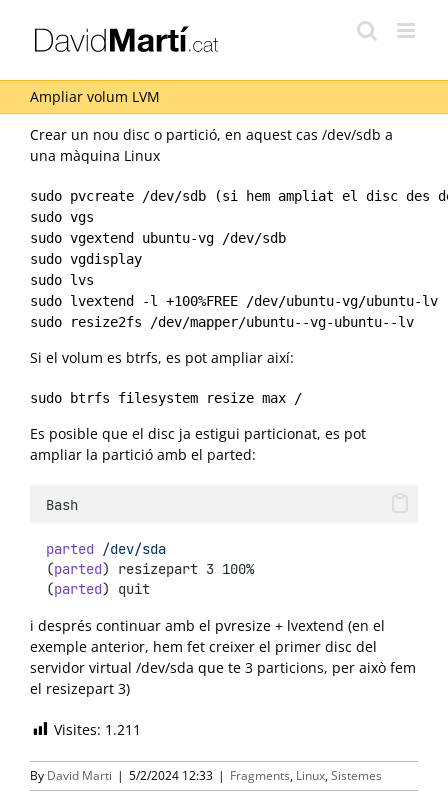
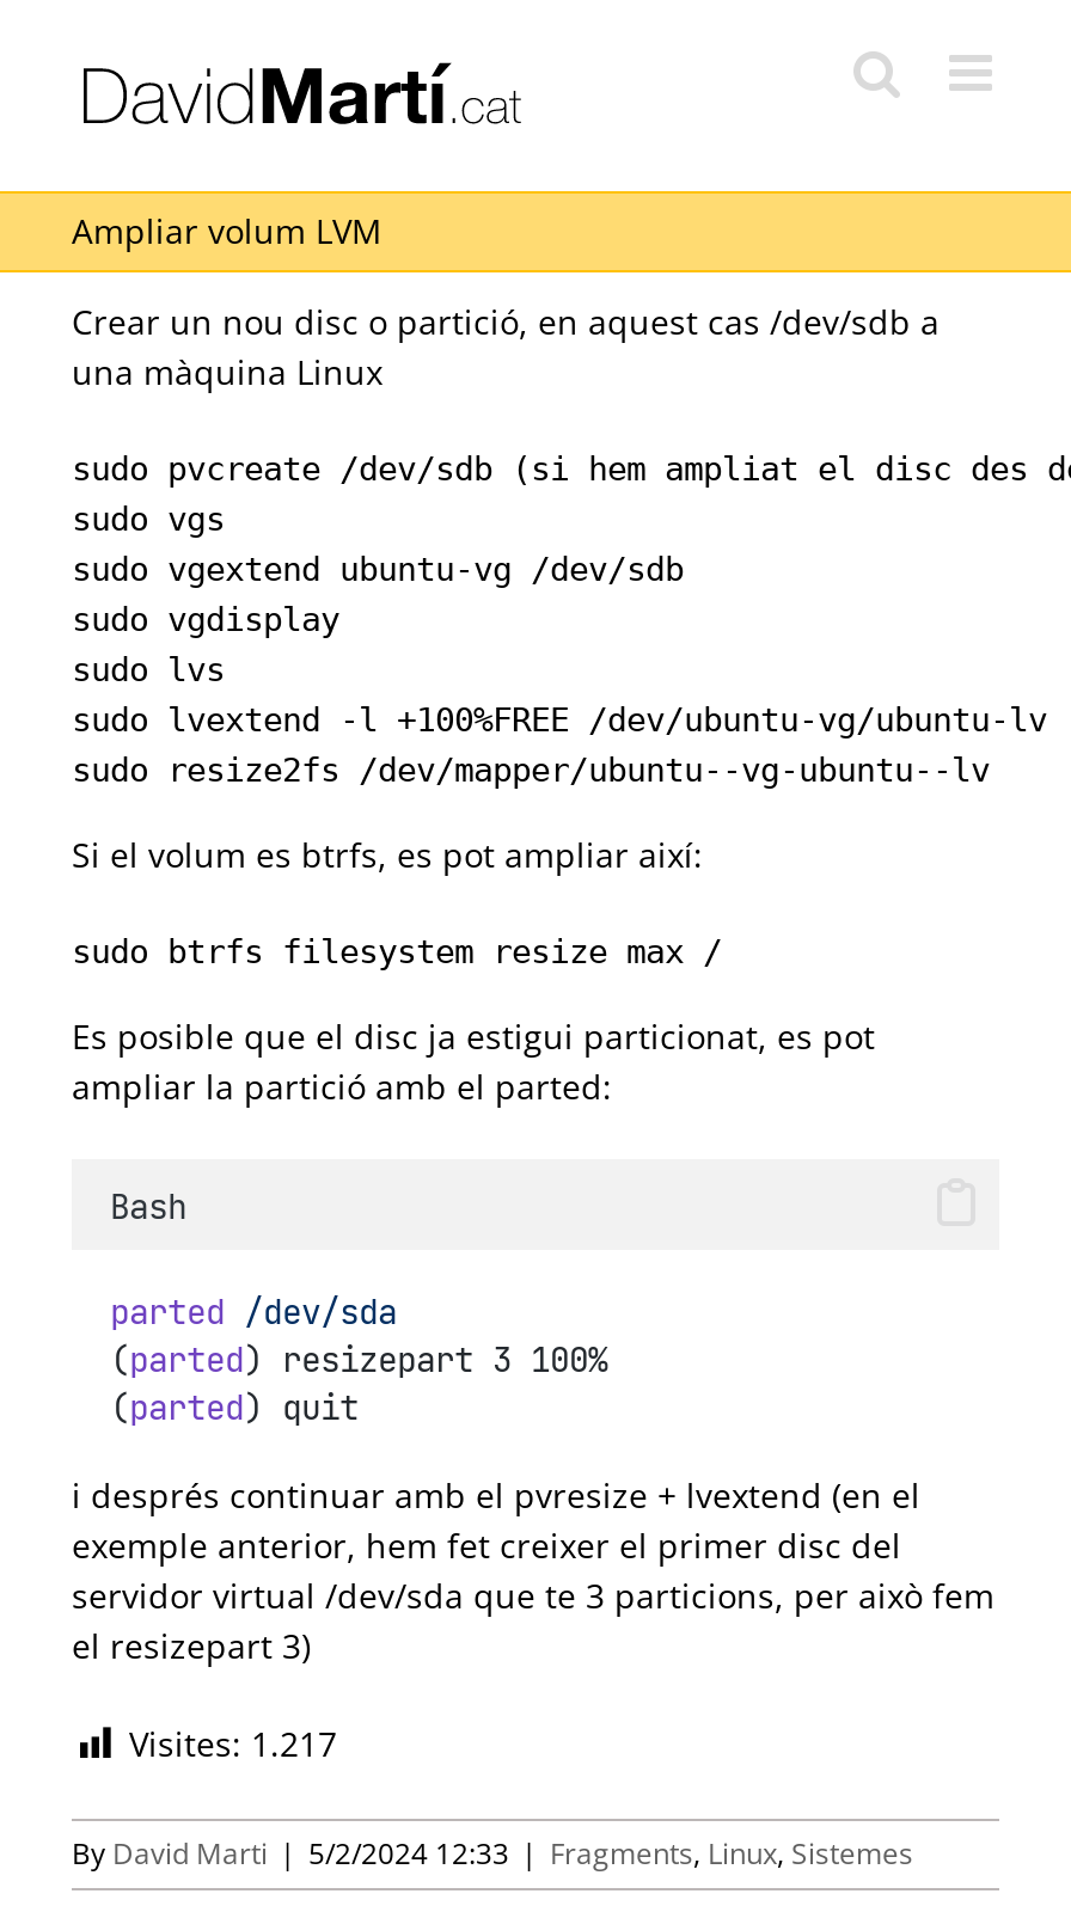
[54,720,141,739] Visites: 1.211 -> [129,1721,337,1766] Visites: 1.217

